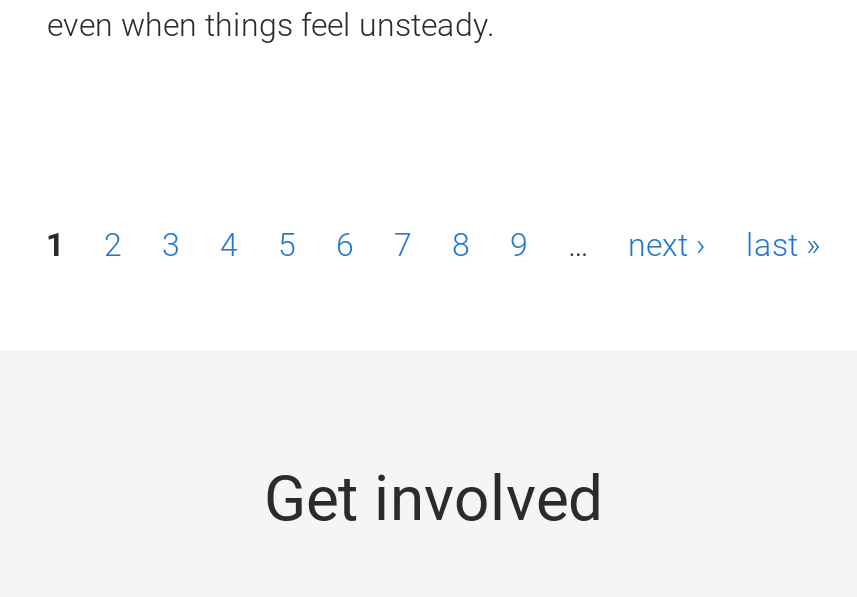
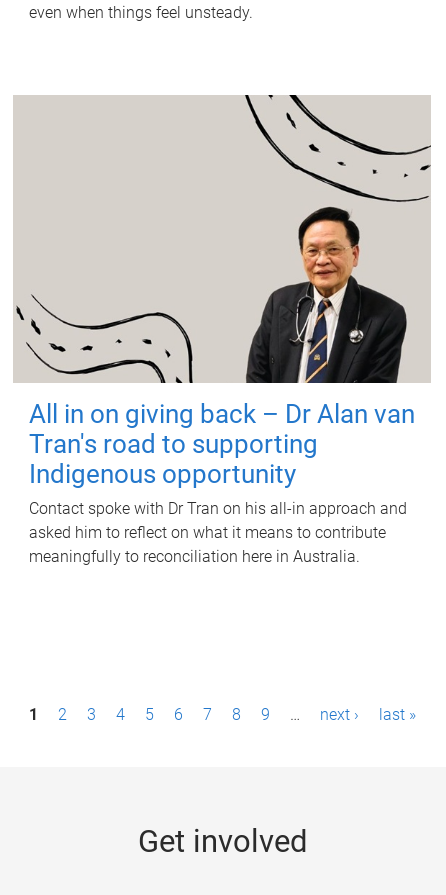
none -> [13,94,432,566] [image] | All in on giving back – Dr Alan van | Tran's road to supporting | Indigenous opportunity | Contact spoke with Dr Tran on his all-in approach and | asked him to reflect on what it means to contribute | meaningfully to reconciliation here in Australia.

